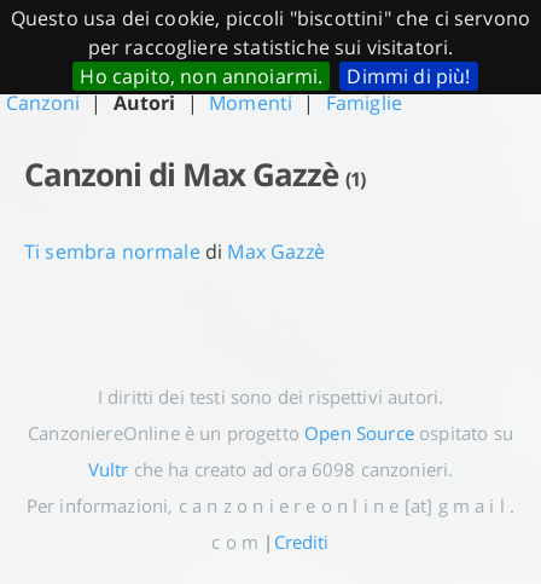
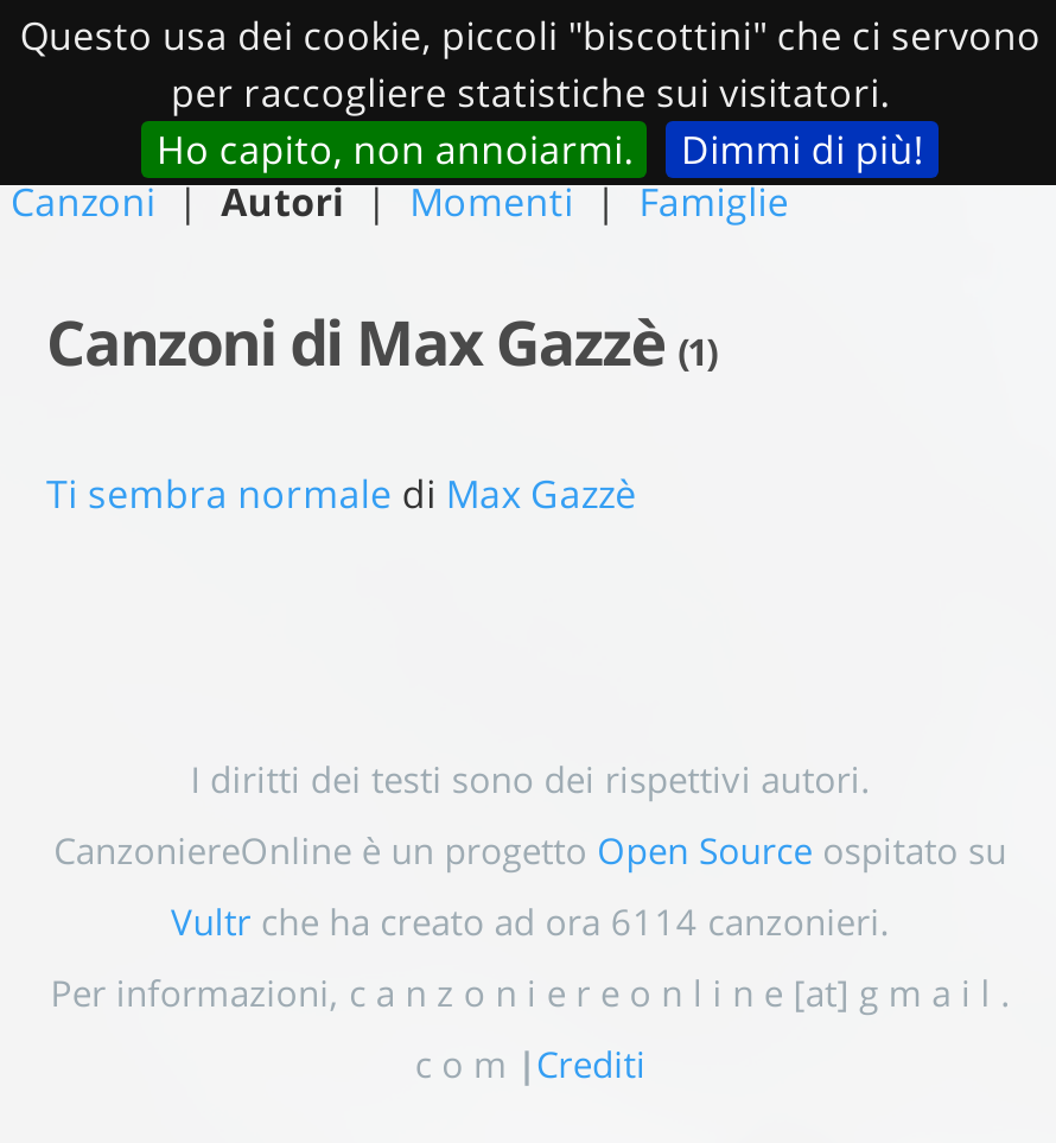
[88,457,453,481] Vultr che ha creato ad ora 6098 canzonieri. -> [171,897,890,945] Vultr che ha creato ad ora 6114 canzonieri.

